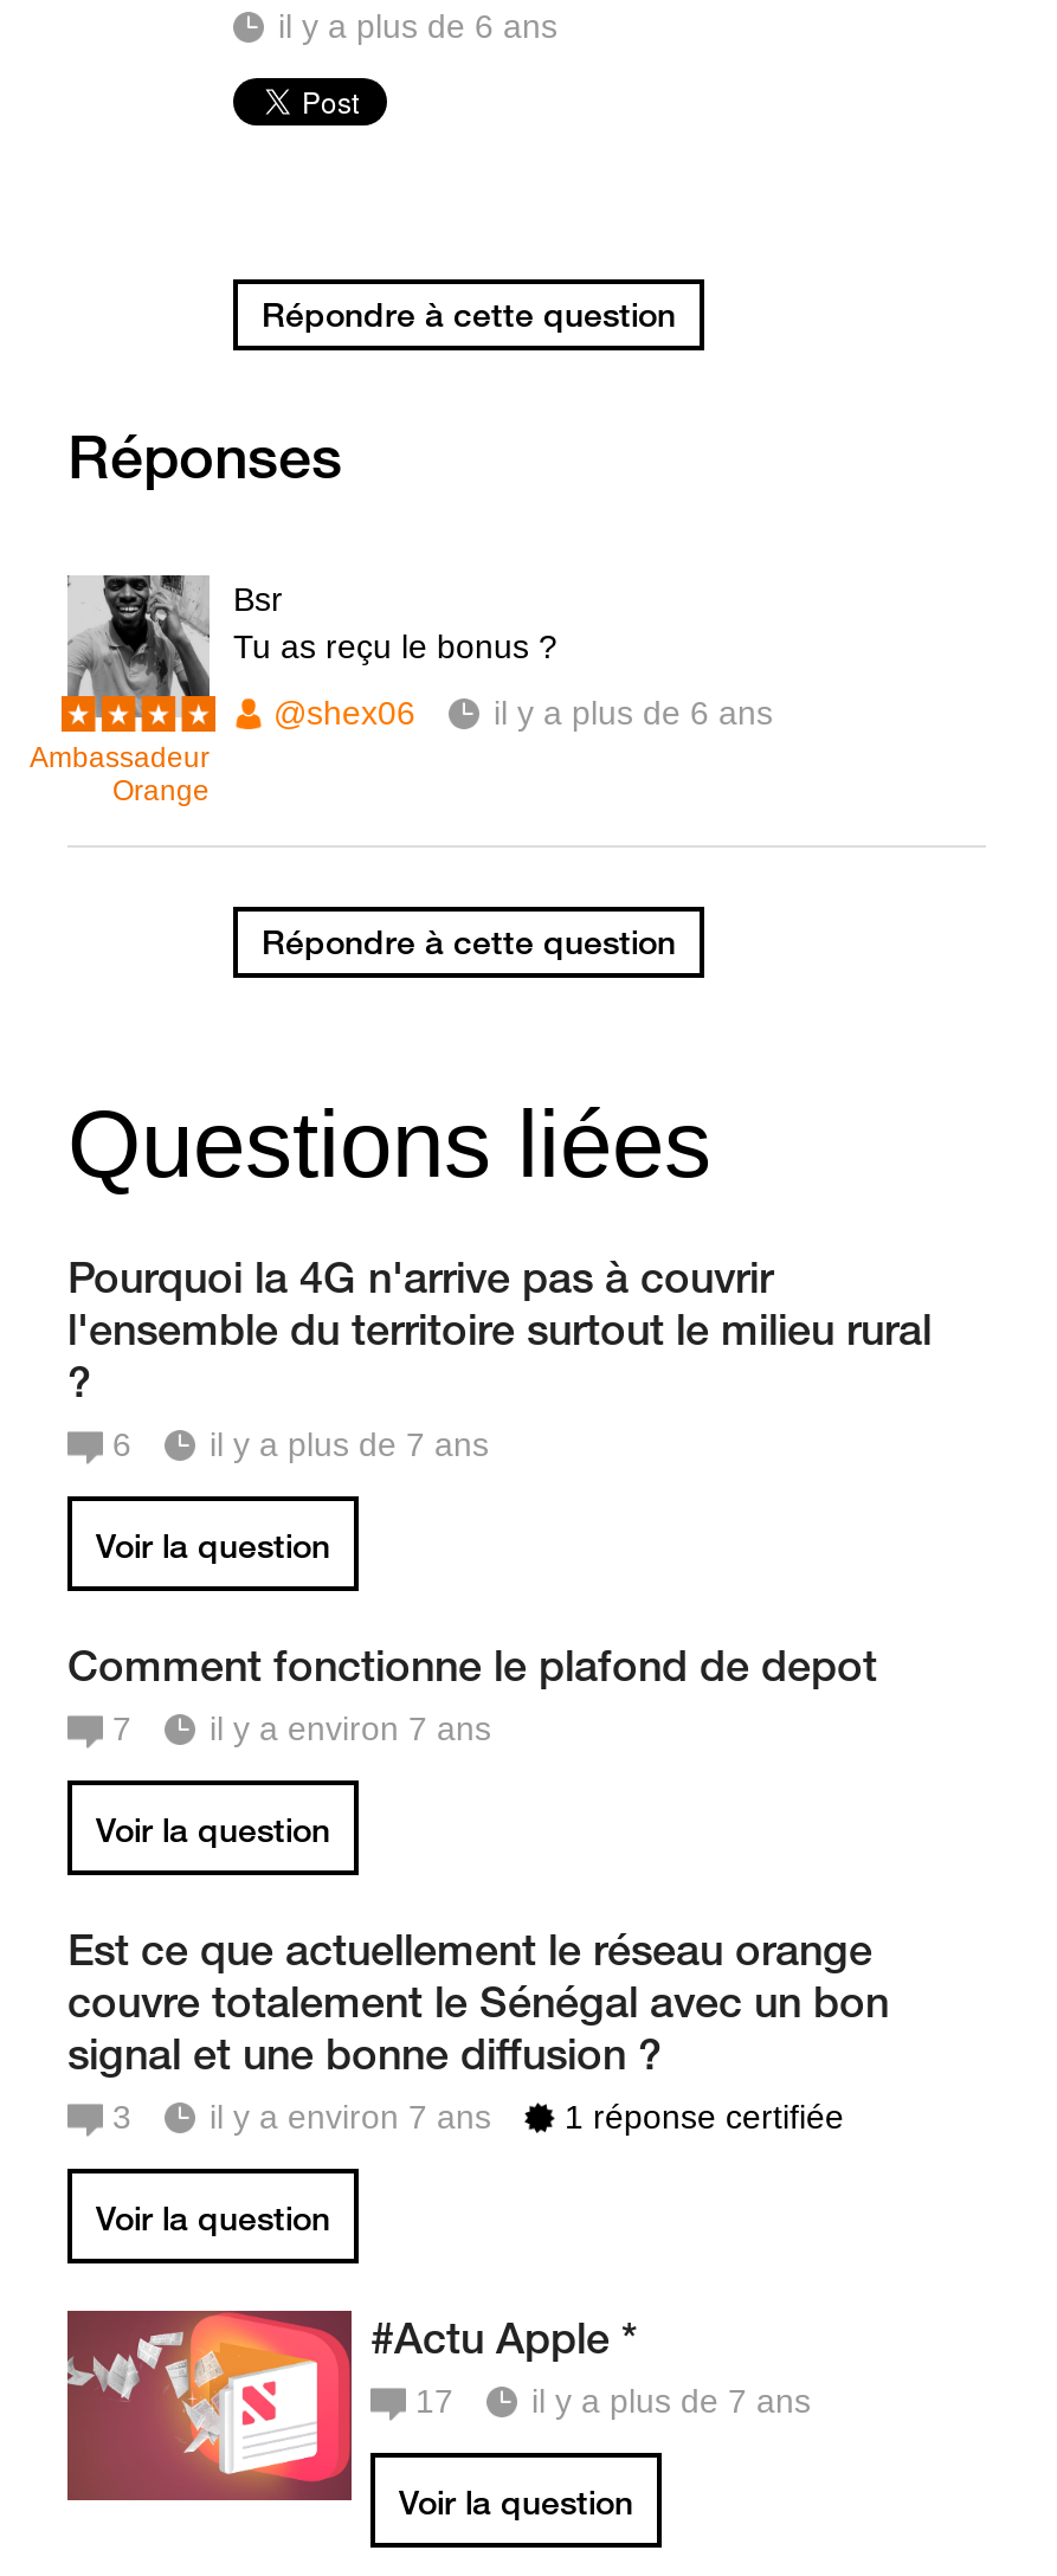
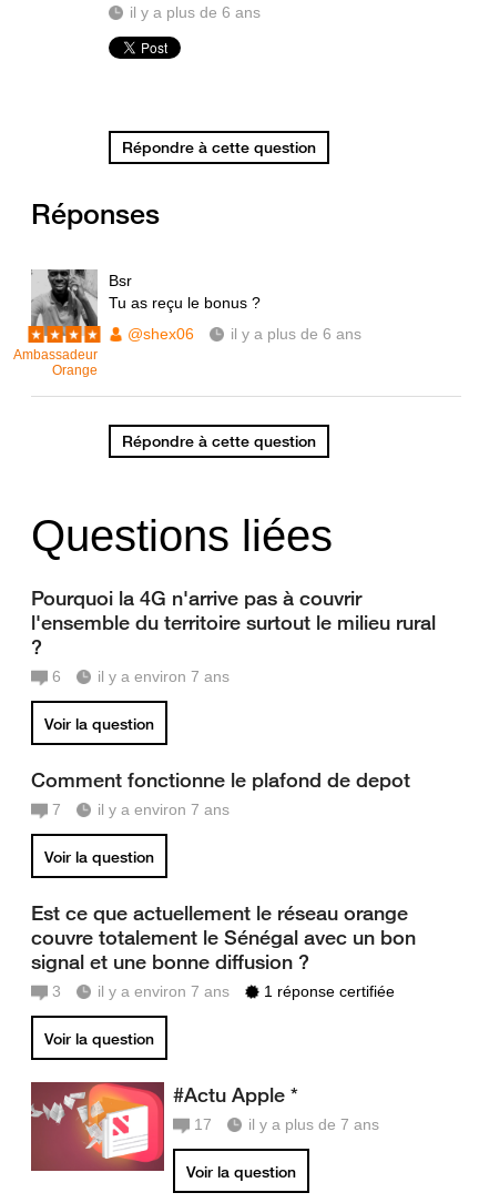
[210,1425,489,1463] il y a plus de 7 ans -> [98,667,230,685] il y a environ 7 ans

